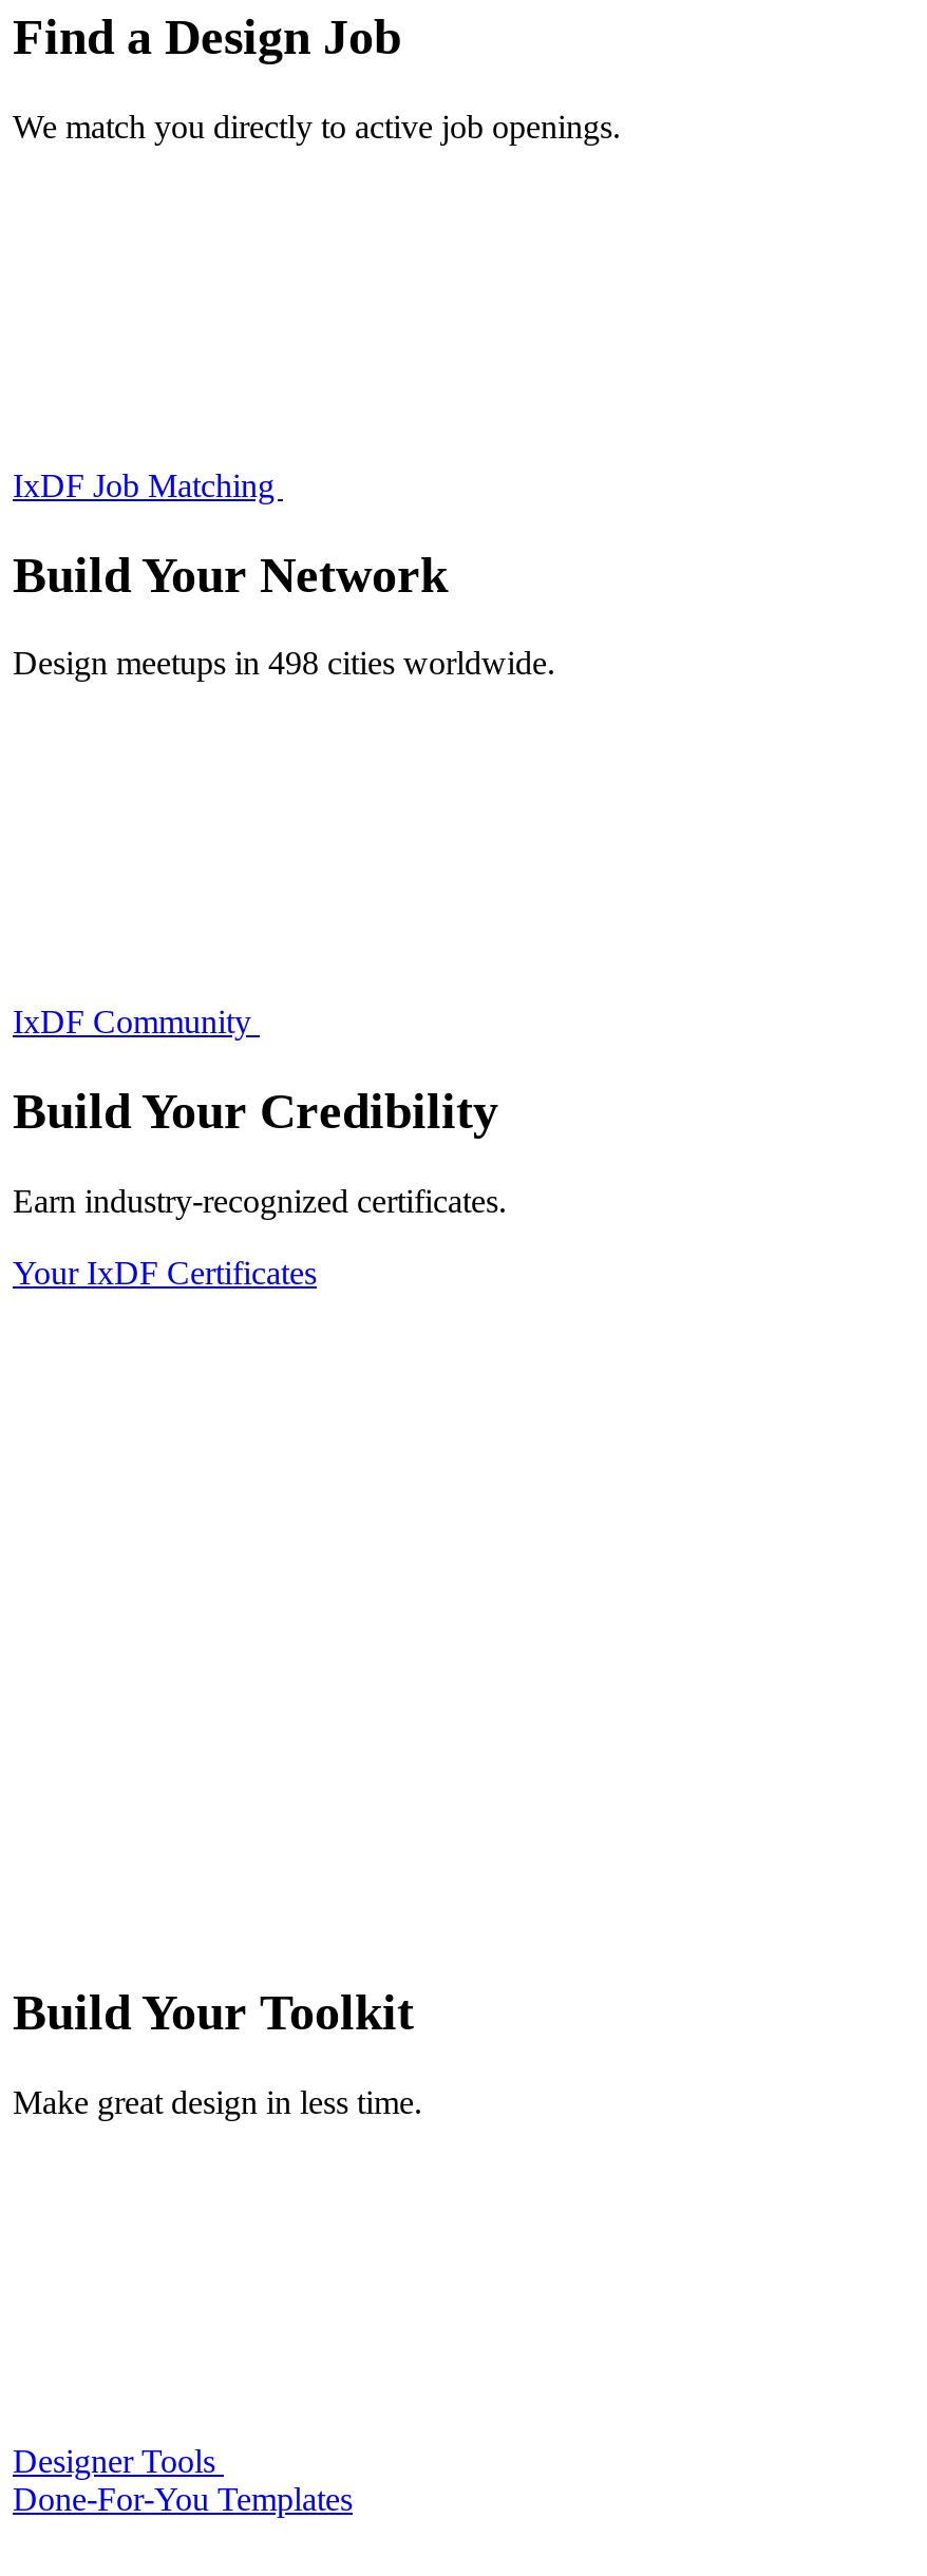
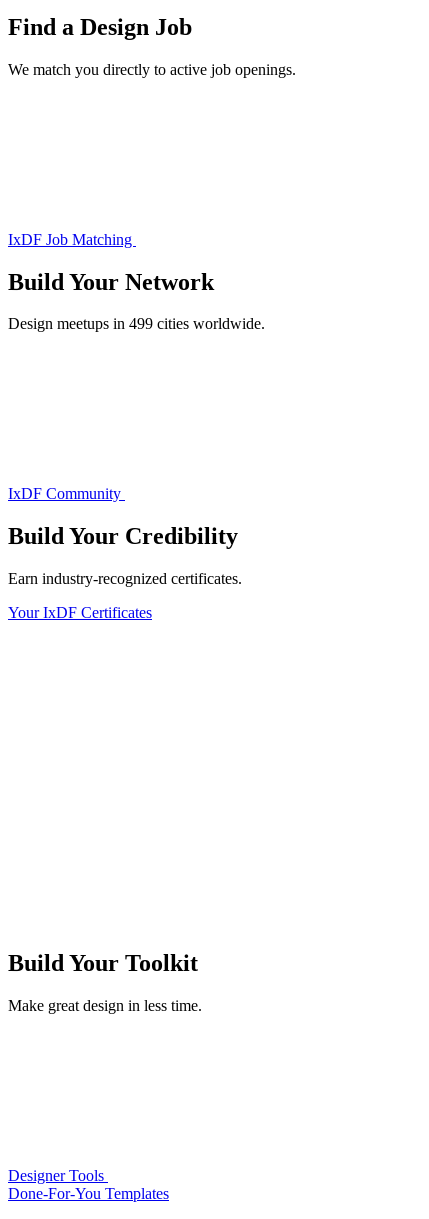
[13,646,555,682] Design meetups in 498 cities worldwide. -> [8,315,265,332] Design meetups in 499 cities worldwide.

